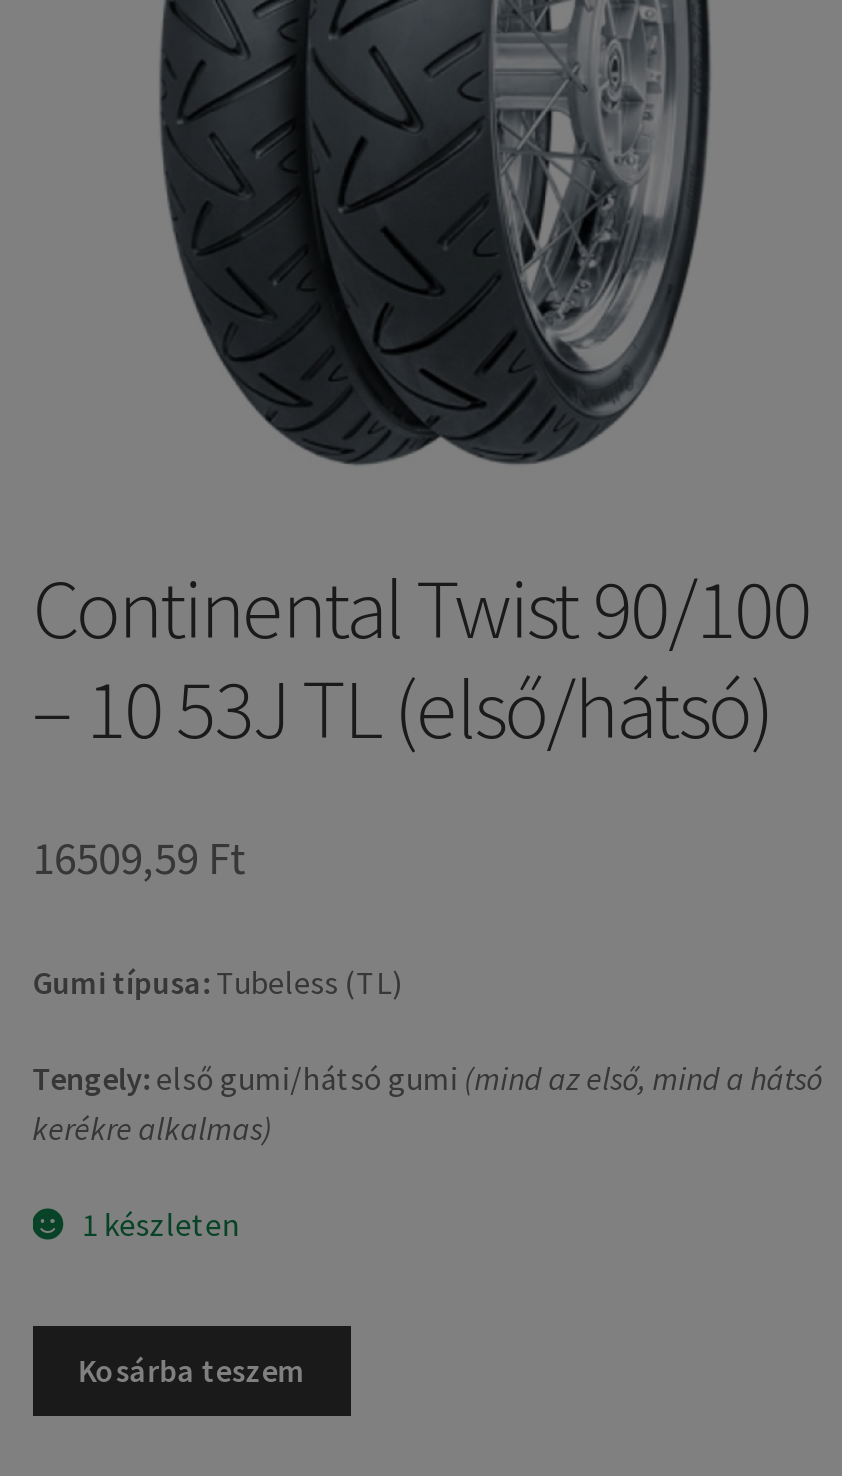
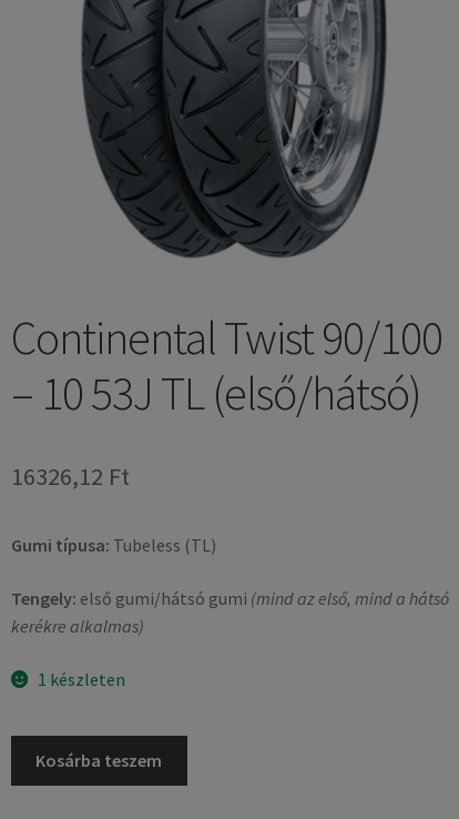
[32,830,246,886] 16509,59 Ft -> [11,461,129,492] 16326,12 Ft

